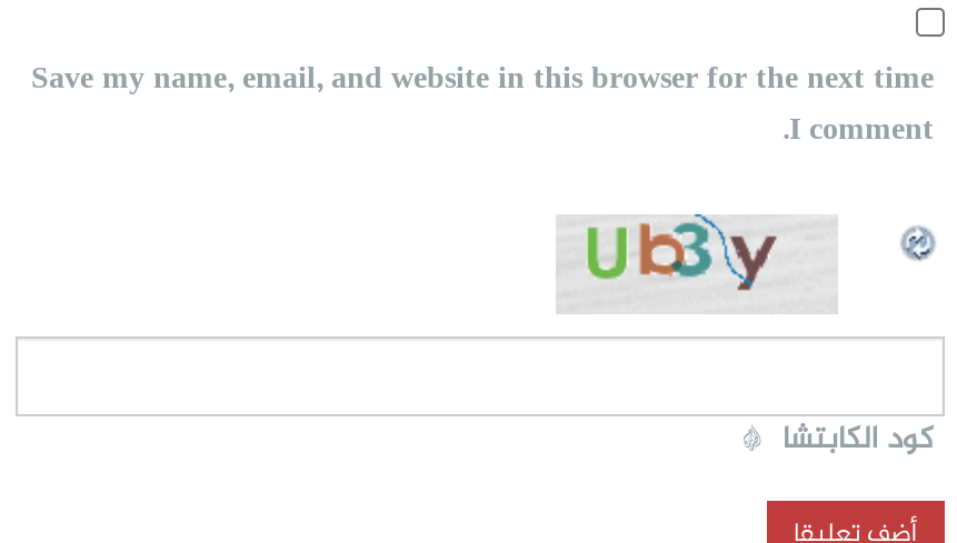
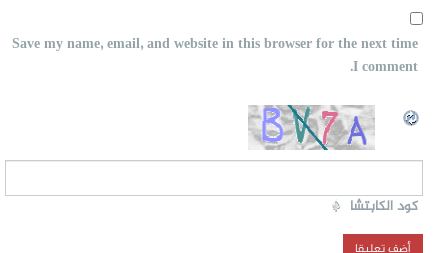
[562,212,818,314] [image] -> [249,104,374,151] [image]

